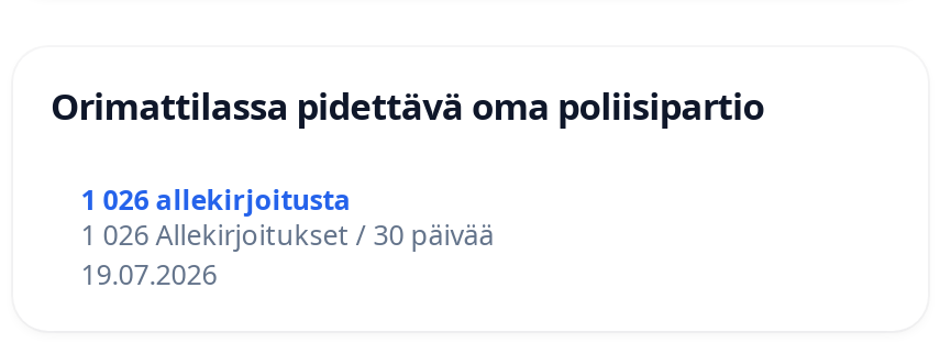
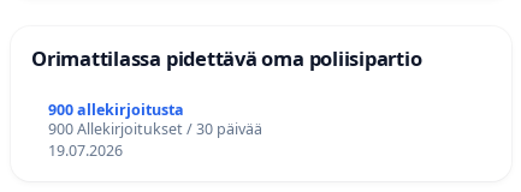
[81,182,351,220] 1 026 allekirjoitusta -> [48,100,184,120] 900 allekirjoitusta
[81,217,494,255] 1 026 Allekirjoitukset / 30 päivää -> [48,119,262,140] 900 Allekirjoitukset / 30 päivää

